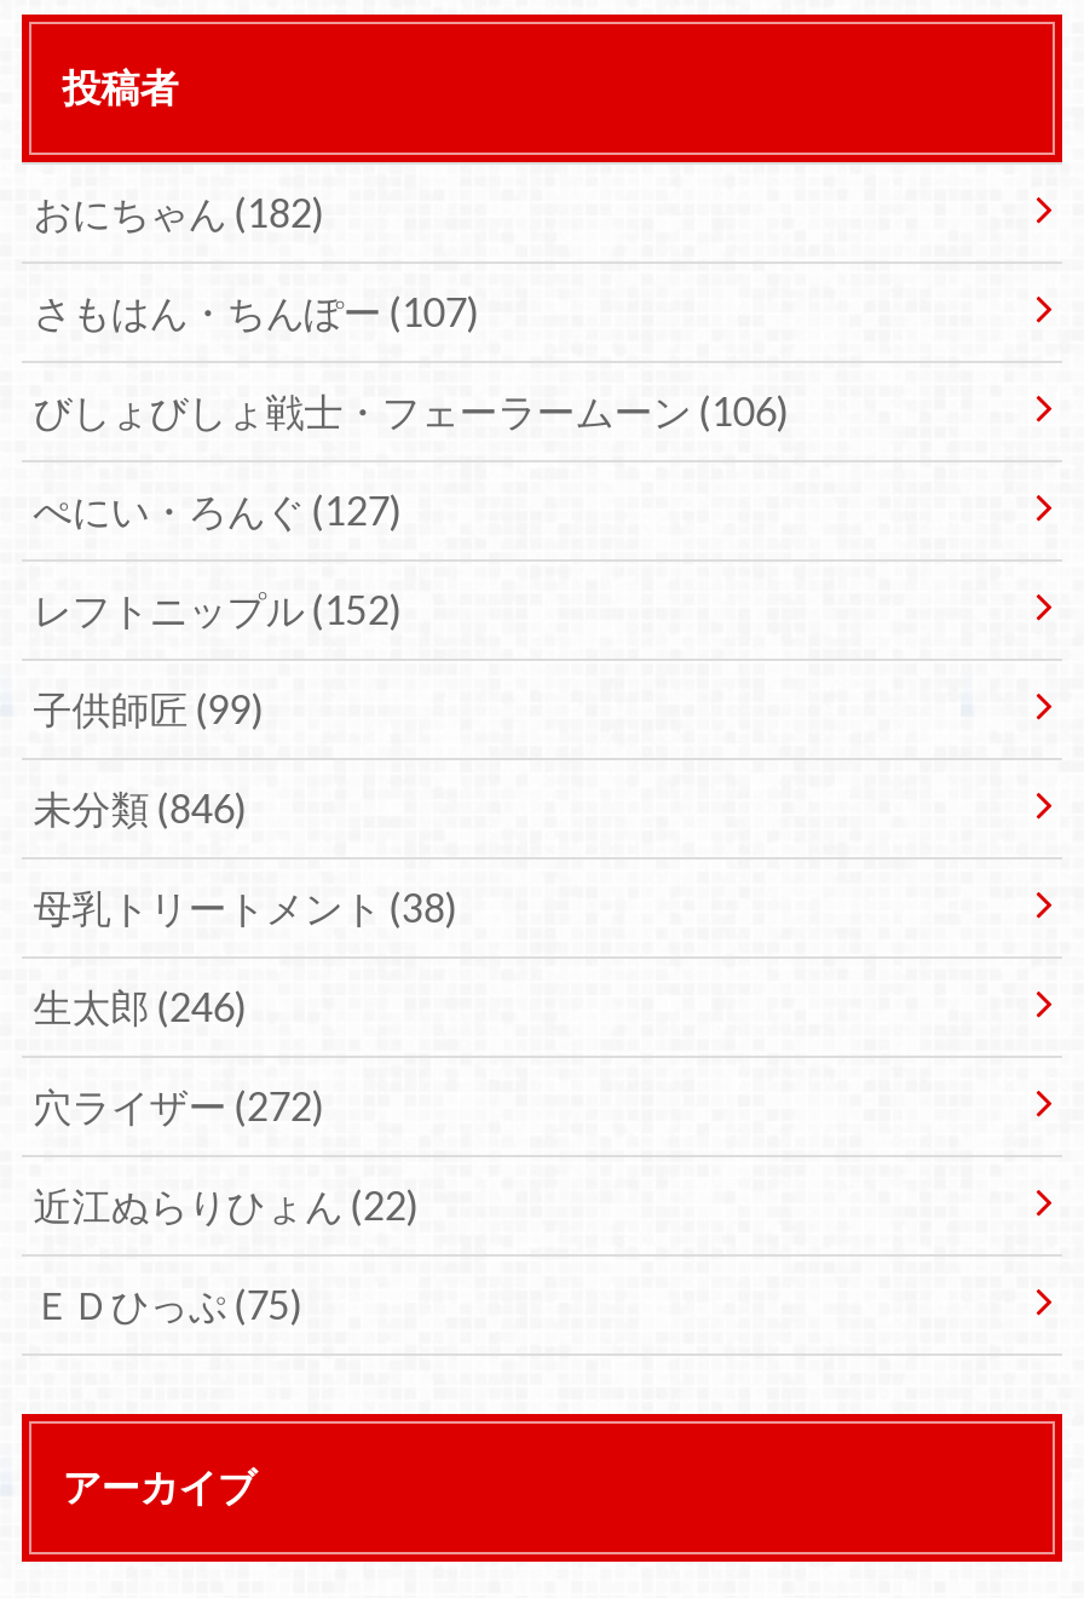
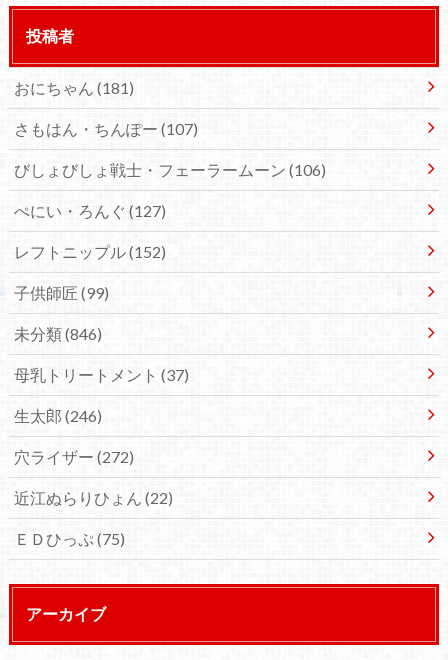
[33,188,324,234] おにちゃん(182) -> [14,78,134,97] おにちゃん(181)
[33,883,457,929] 母乳トリートメント(38) -> [14,365,189,384] 母乳トリートメント(37)

